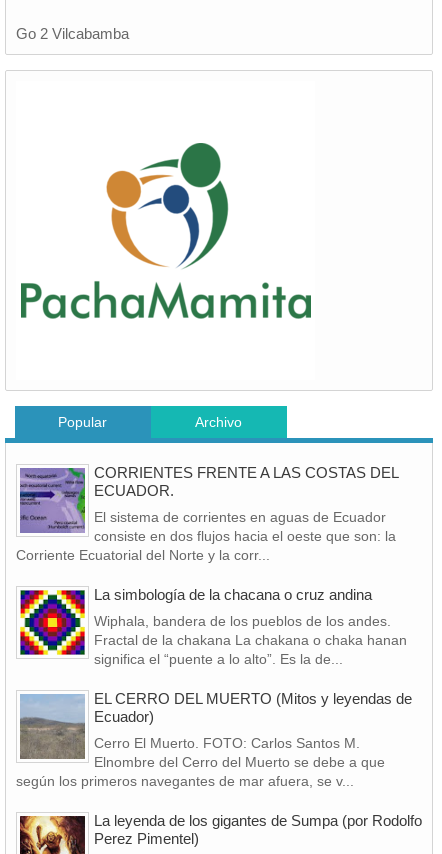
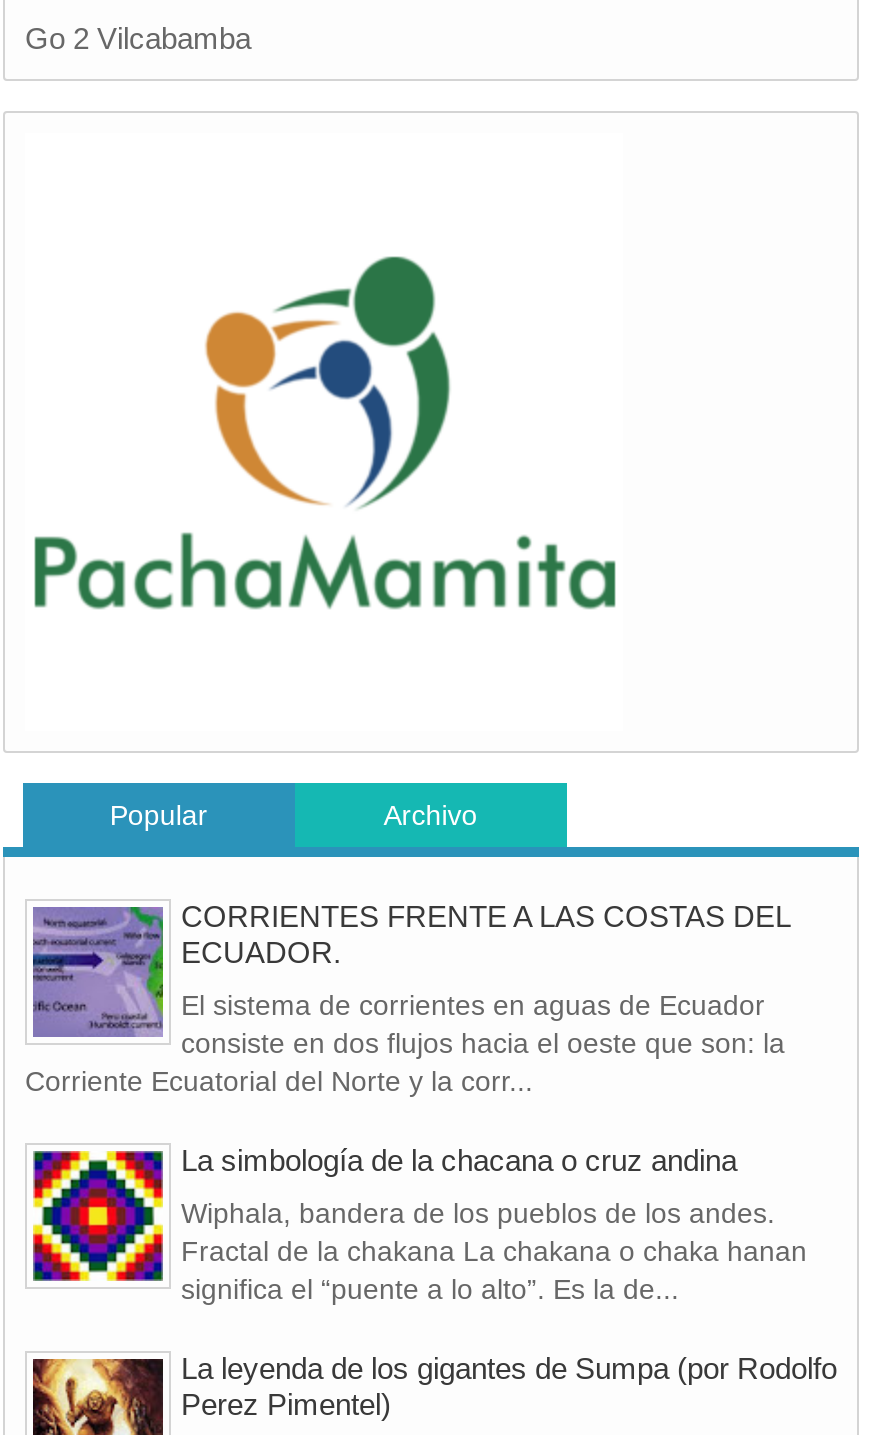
[16,689,412,788] [image] | EL CERRO DEL MUERTO (Mitos y leyendas de | Ecuador) | Cerro El Muerto. FOTO: Carlos Santos M. | Elnombre del Cerro del Muerto se debe a que | según los primeros navegantes de mar afuera, se v... -> none

